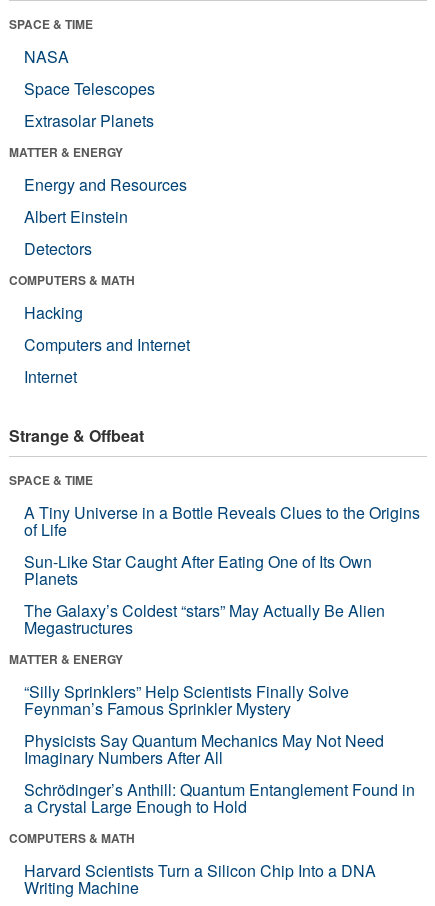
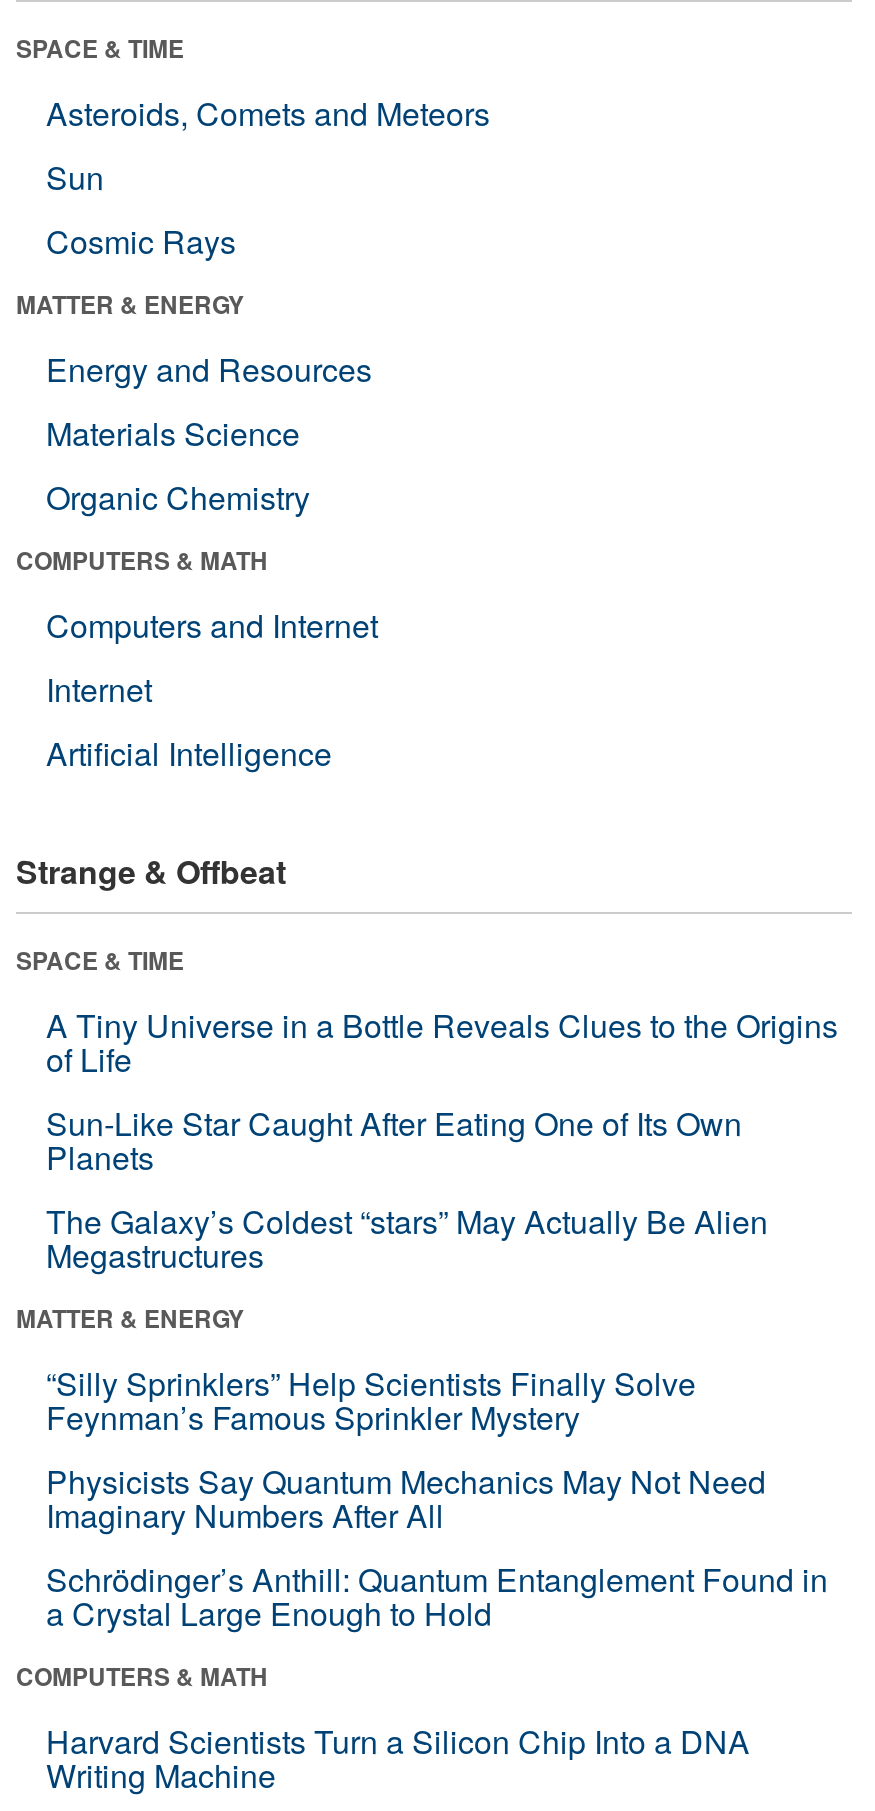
[24,45,155,132] NASA | Space Telescopes | Extrasolar Planets -> [46,90,490,264] Asteroids, Comets and Meteors | Sun | Cosmic Rays
[24,205,128,260] Albert Einstein | Detectors -> [46,410,310,520] Materials Science | Organic Chemistry
[24,301,83,324] Hacking -> none
moved [24,333,190,388] -> [46,602,378,712]: Computers and Internet | Internet
none -> [46,730,332,776] Artificial Intelligence

